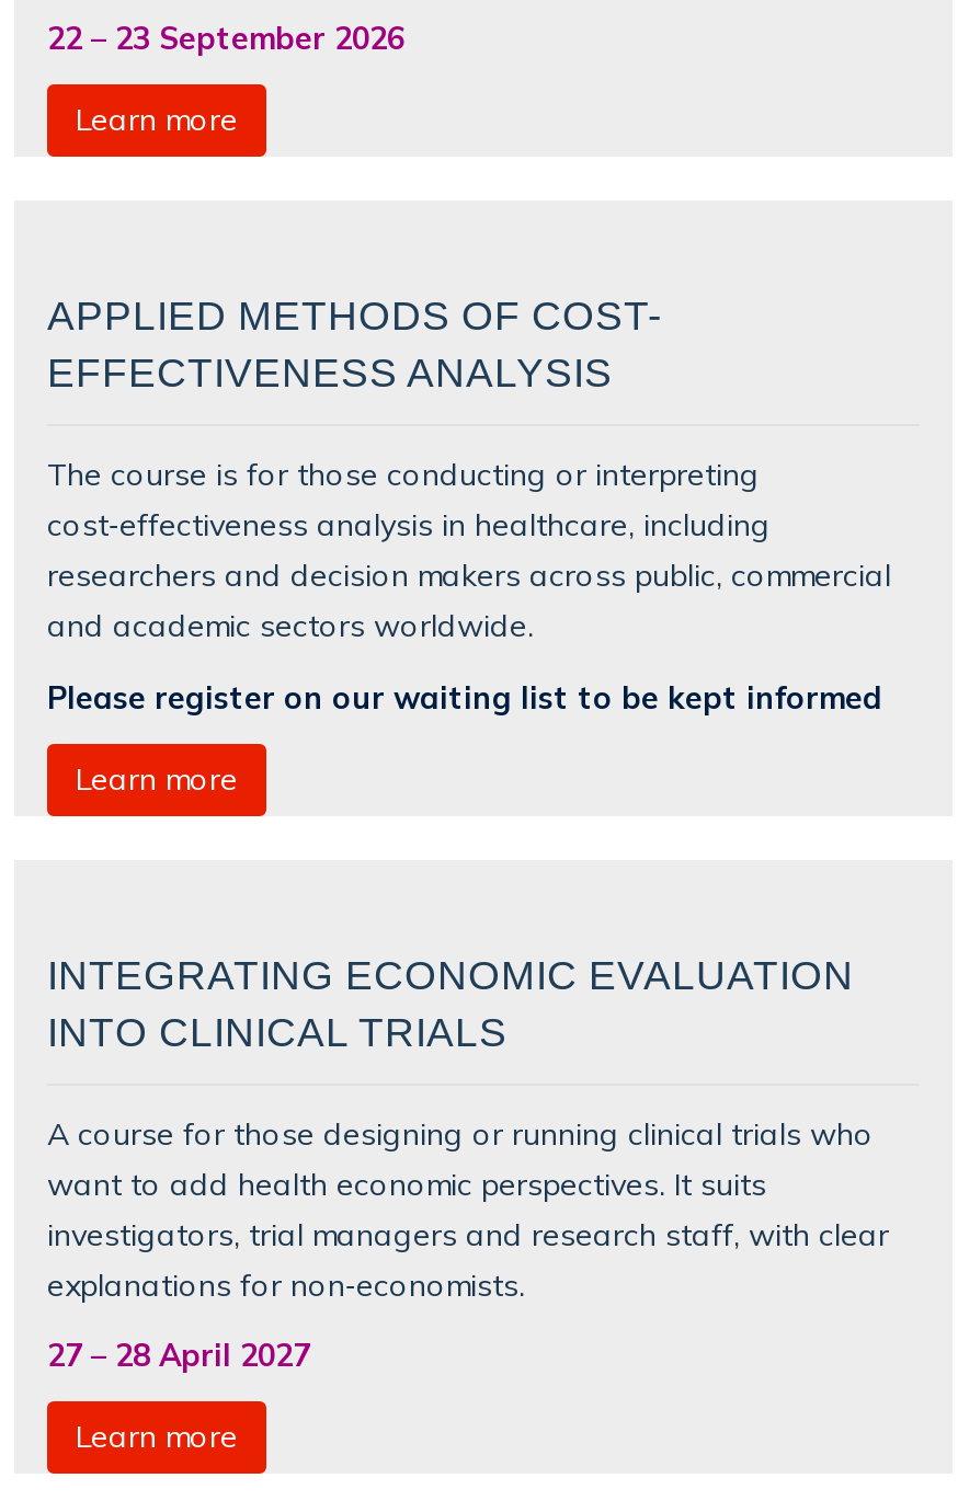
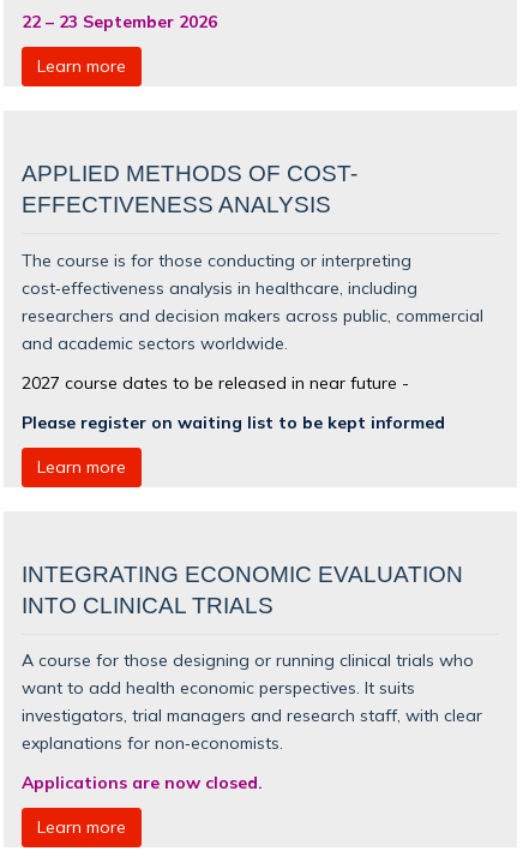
[47,677,882,714] Please register on our waiting list to be kept informed -> [22,371,445,431] 2027 course dates to be released in near future - | Please register on waiting list to be kept informed
[47,1337,310,1374] 27 – 28 April 2027 -> [22,772,263,793] Applications are now closed.

